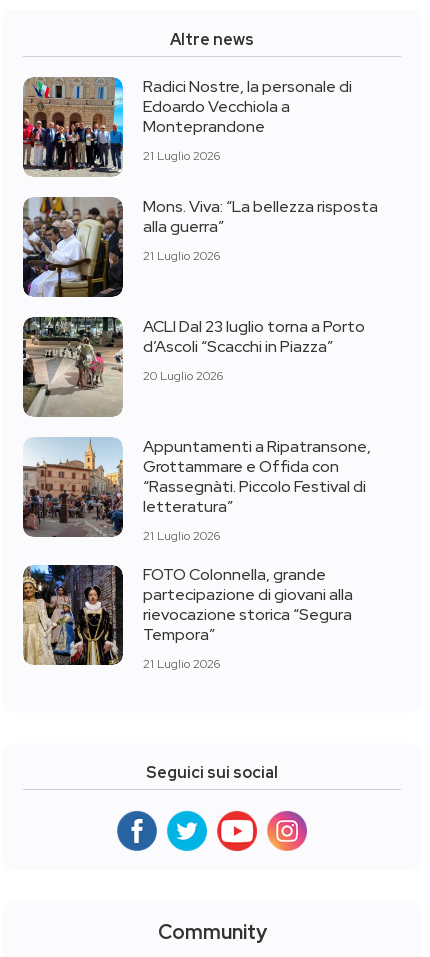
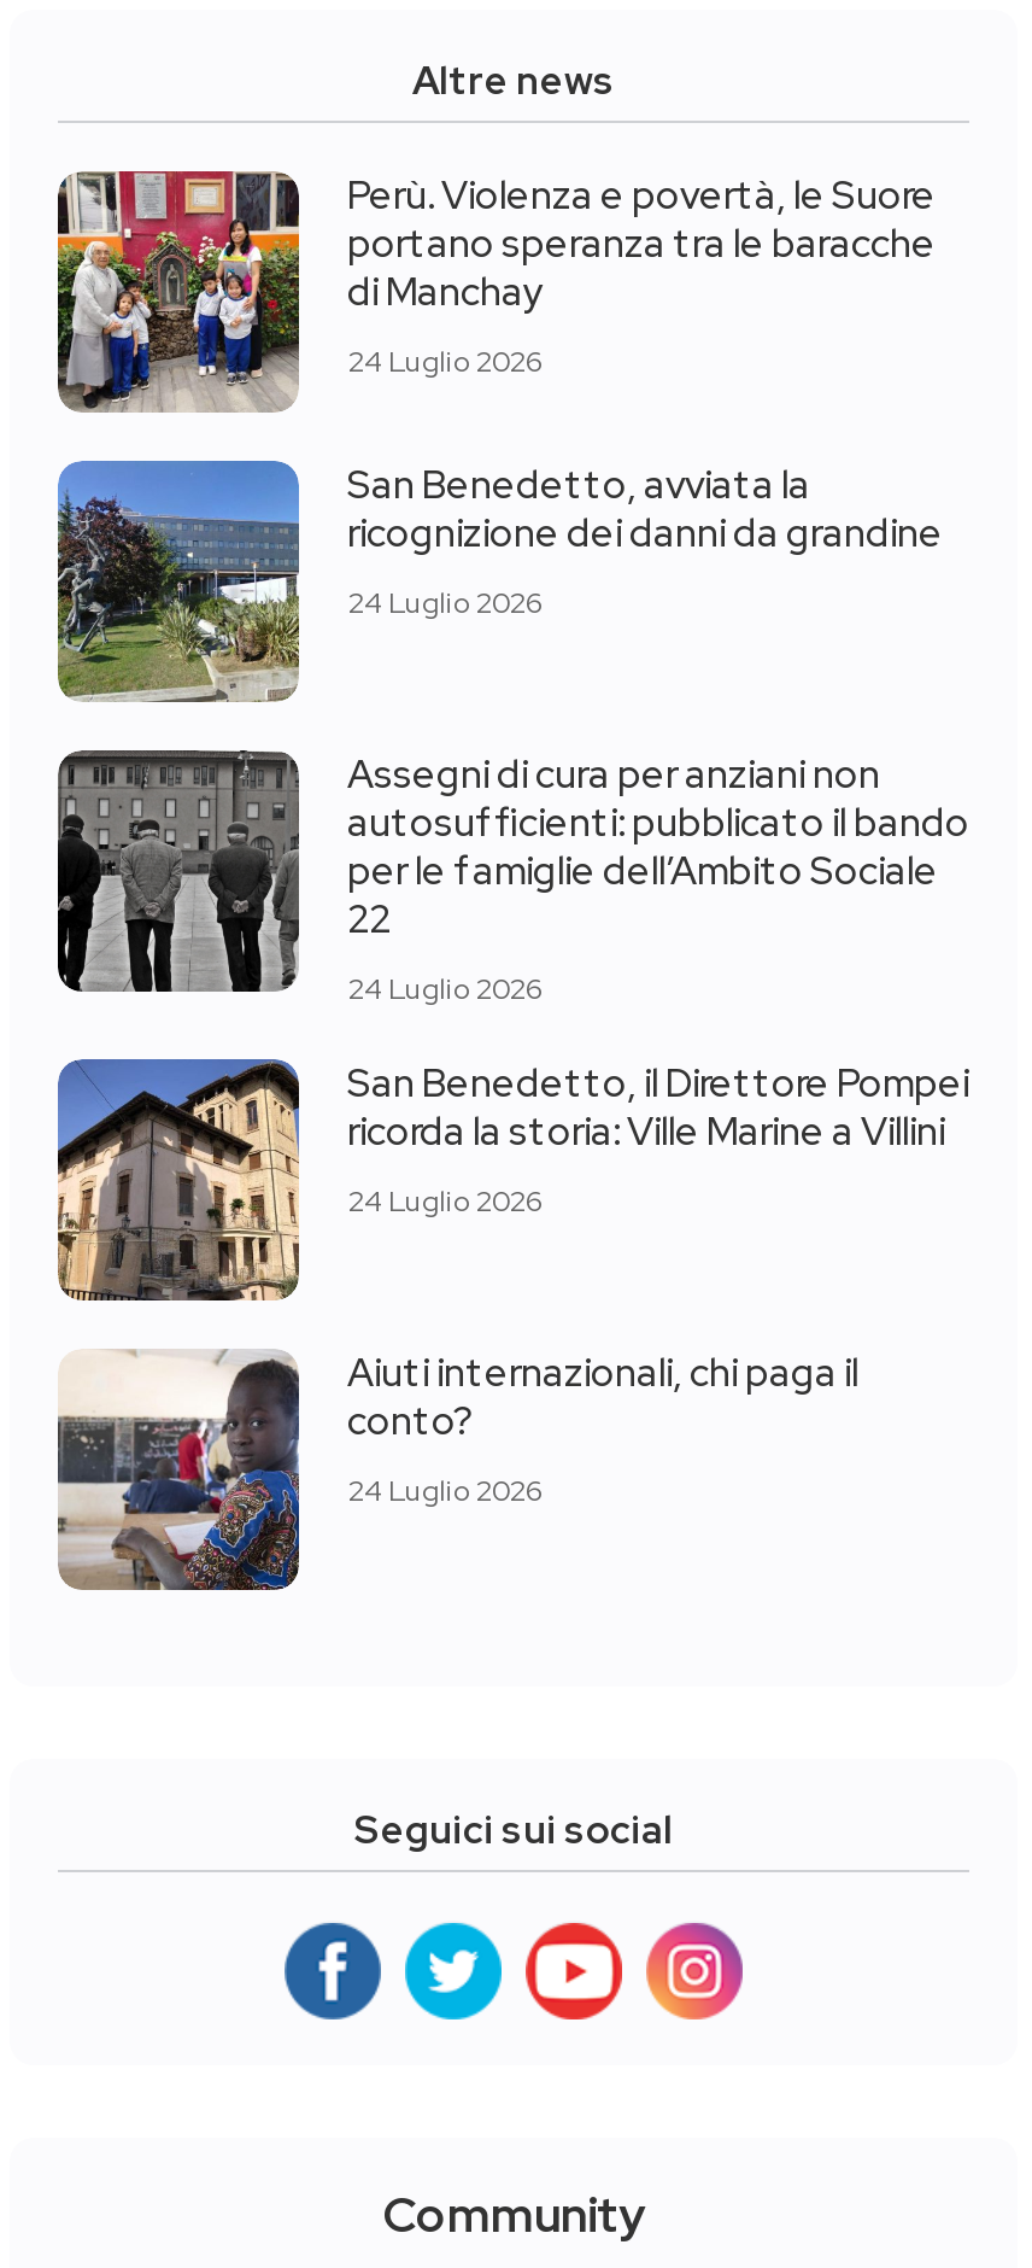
[22,76,352,175] [image] | Radici Nostre, la personale di | Edoardo Vecchiola a | Monteprandone -> [55,169,936,410] [image] | Perù. Violenza e povertà, le Suore | portano speranza tra le baracche | di Manchay
[143,148,220,164] 21 Luglio 2026 -> [347,343,540,381] 24 Luglio 2026
[22,196,378,297] [image] | Mons. Viva: “La bellezza risposta | alla guerra” -> [55,458,943,702] [image] | San Benedetto, avviata la | ricognizione dei danni da grandine
[143,248,220,264] 21 Luglio 2026 -> [347,584,540,622] 24 Luglio 2026
[22,316,365,416] [image] | ACLI Dal 23 luglio torna a Porto | d’Ascoli “Scacchi in Piazza” -> [55,748,969,992] [image] | Assegni di cura per anziani non | autosufficienti: pubblicato il bando | per le famiglie dell’Ambito Sociale | 22
[143,368,223,384] 20 Luglio 2026 -> [347,970,540,1009] 24 Luglio 2026
[22,436,371,545] [image] | Appuntamenti a Ripatransone, | Grottammare e Offida con | “Rassegnàti. Piccolo Festival di | letteratura” -> [55,1042,969,1303] [image] | San Benedetto, il Direttore Pompei | ricorda la storia: Ville Marine a Villini
[143,528,220,544] 21 Luglio 2026 -> [347,1182,540,1221] 24 Luglio 2026
[22,564,353,666] [image] | FOTO Colonnella, grande | partecipazione di giovani alla | rievocazione storica “Segura | Tempora” -> [58,1346,858,1590] [image] | Aiuti internazionali, chi paga il | conto?
[143,656,220,672] 21 Luglio 2026 -> [347,1472,540,1510] 24 Luglio 2026

